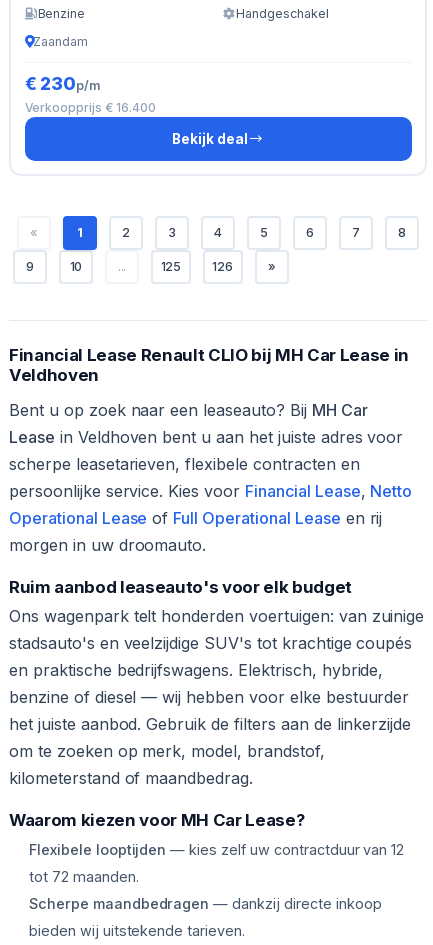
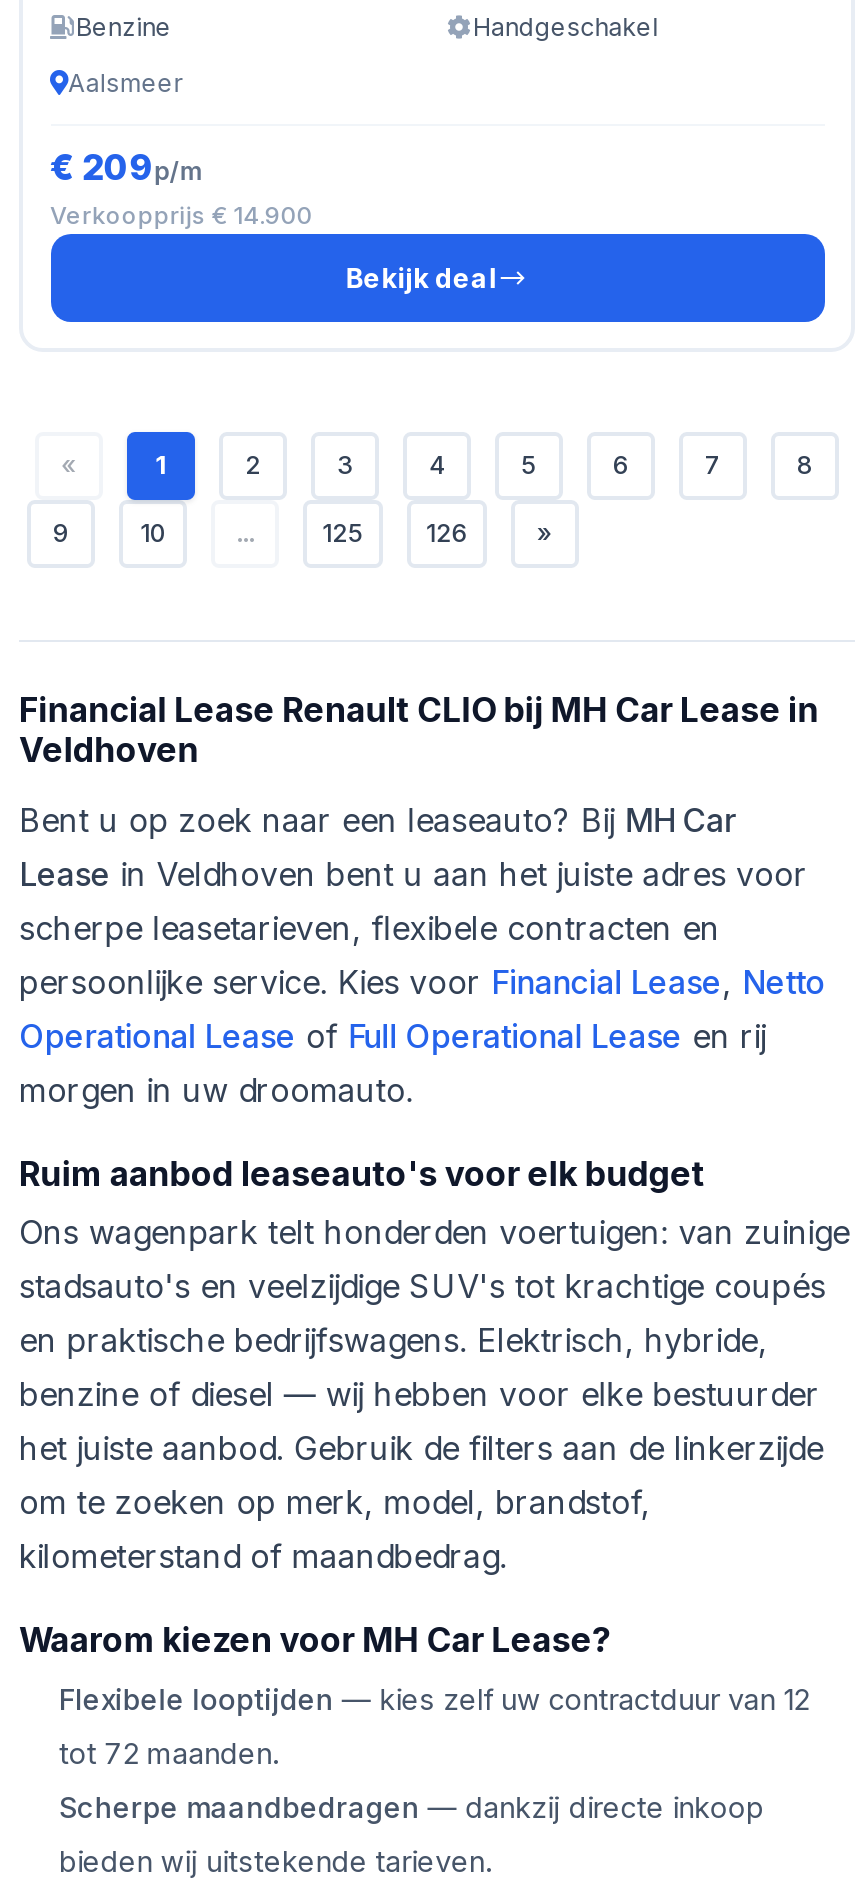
[33,34,88,49] Zaandam -> [68,68,183,98] Aalsmeer
[24,73,156,115] € 230p/m | Verkoopprijs € 16.400 -> [50,146,313,230] € 209p/m | Verkoopprijs € 14.900

